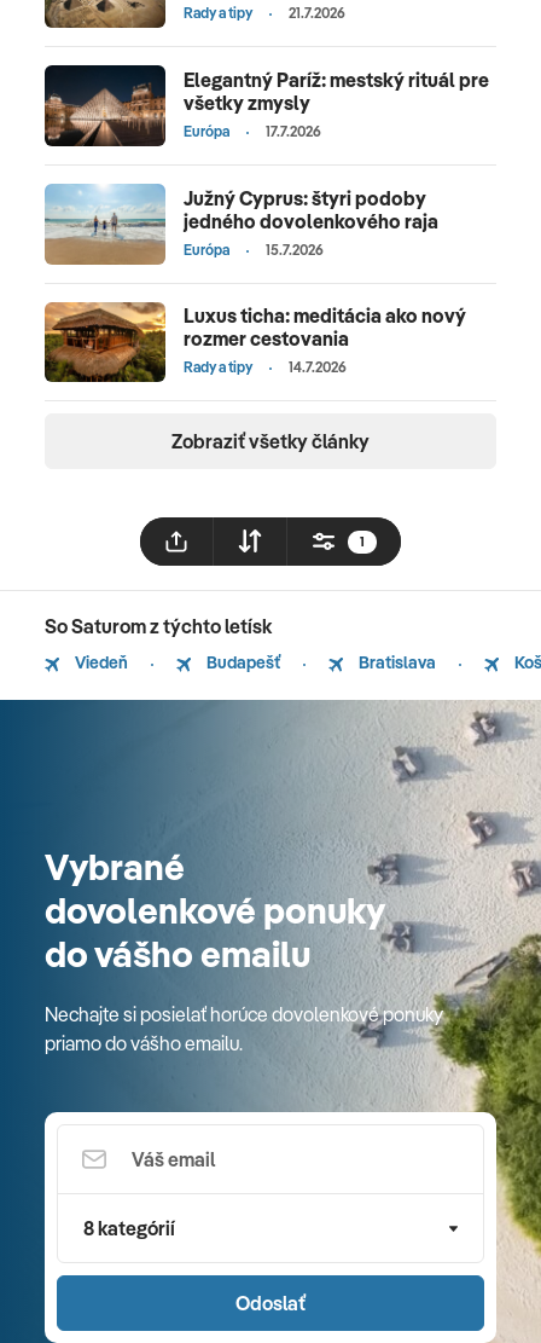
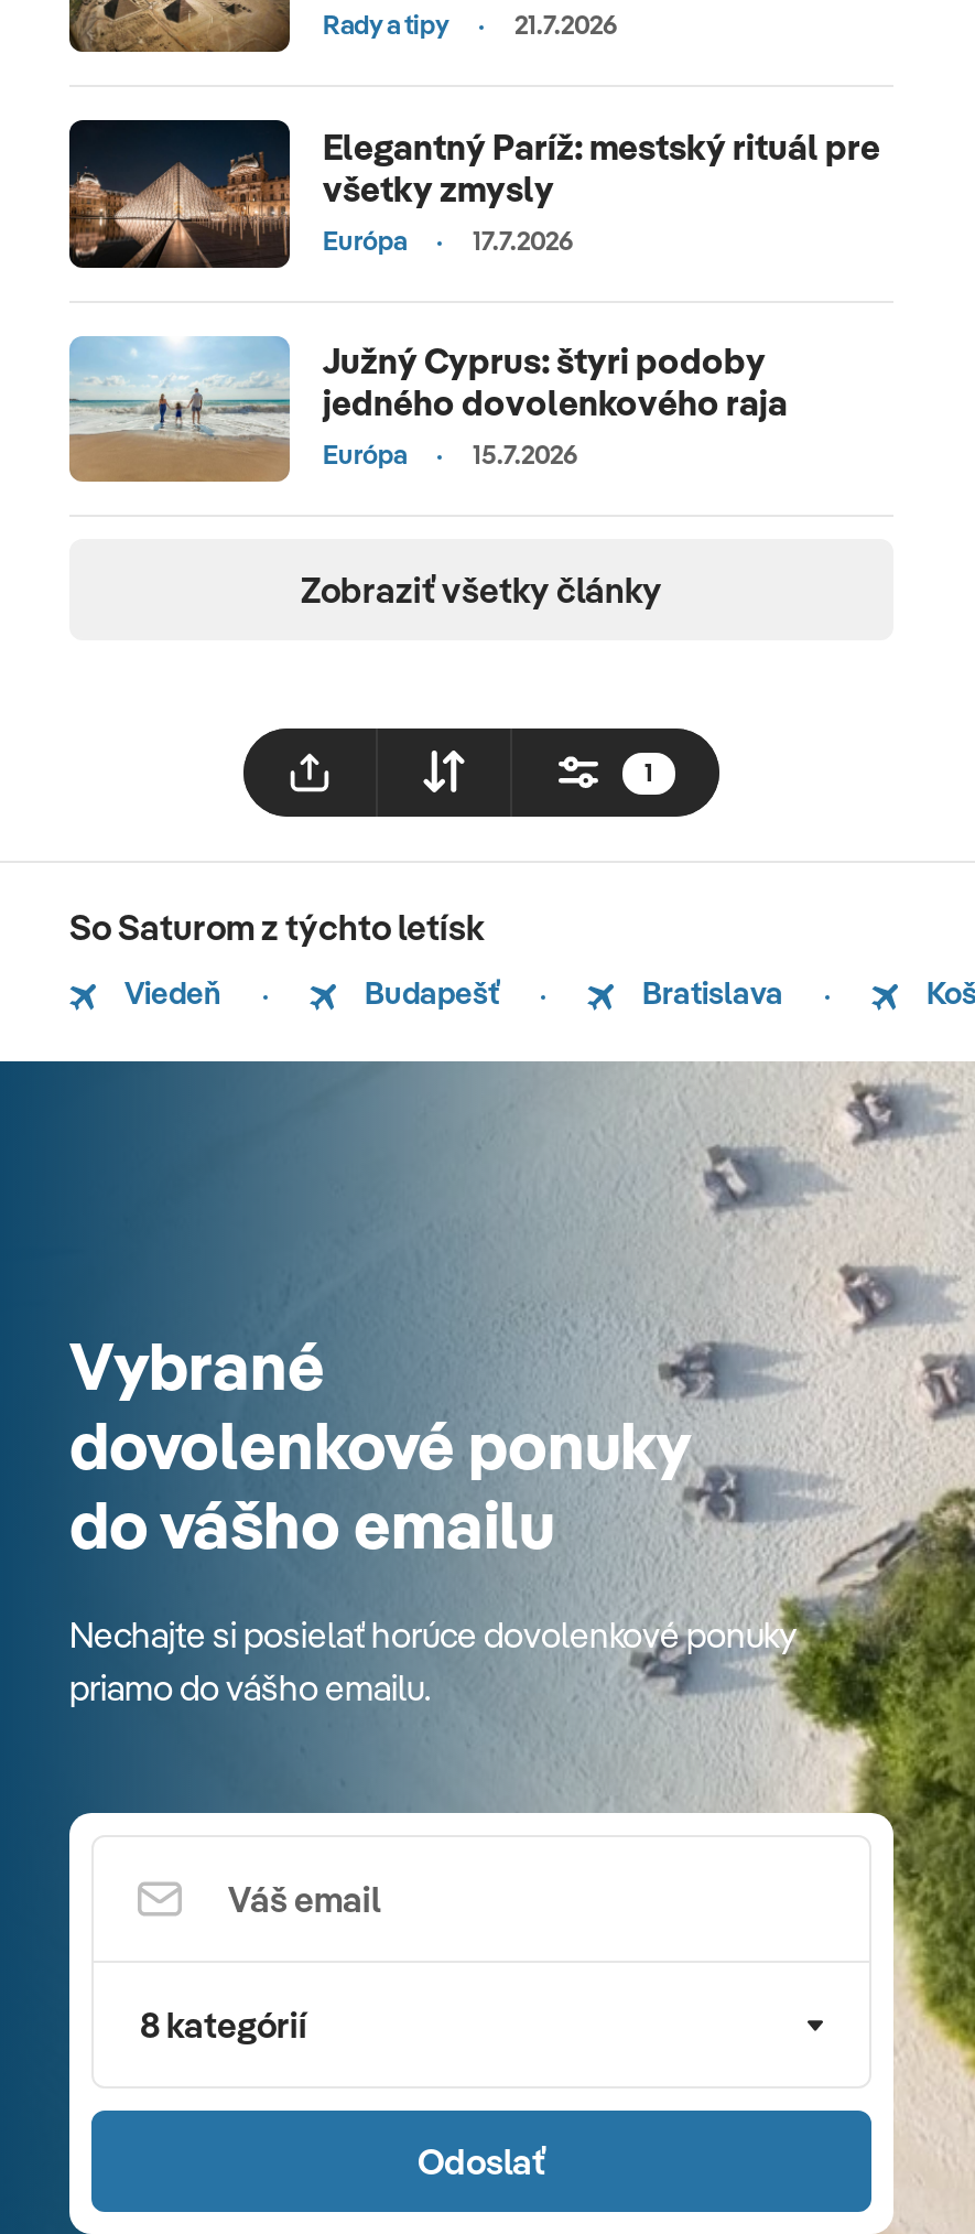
[43,301,466,382] [image] | Luxus ticha: meditácia ako nový | rozmer cestovania | Rady a tipy | 14.7.2026 -> none

